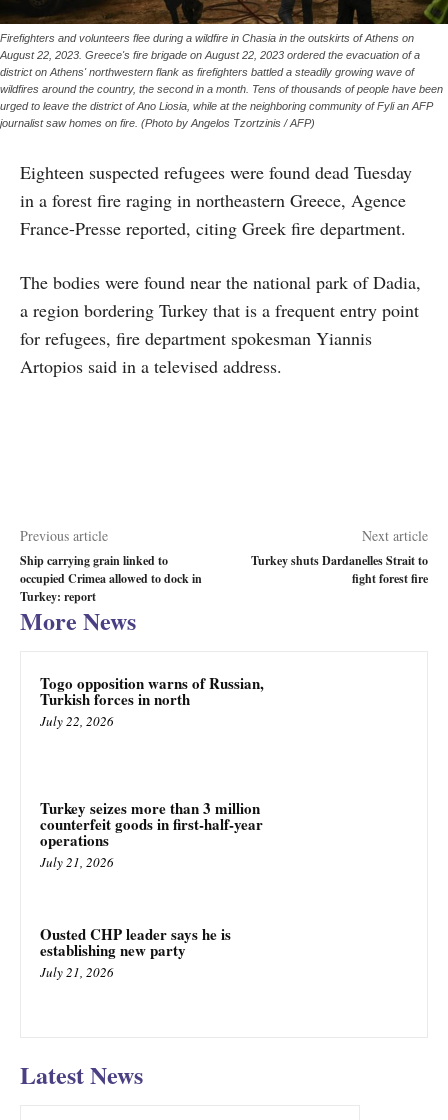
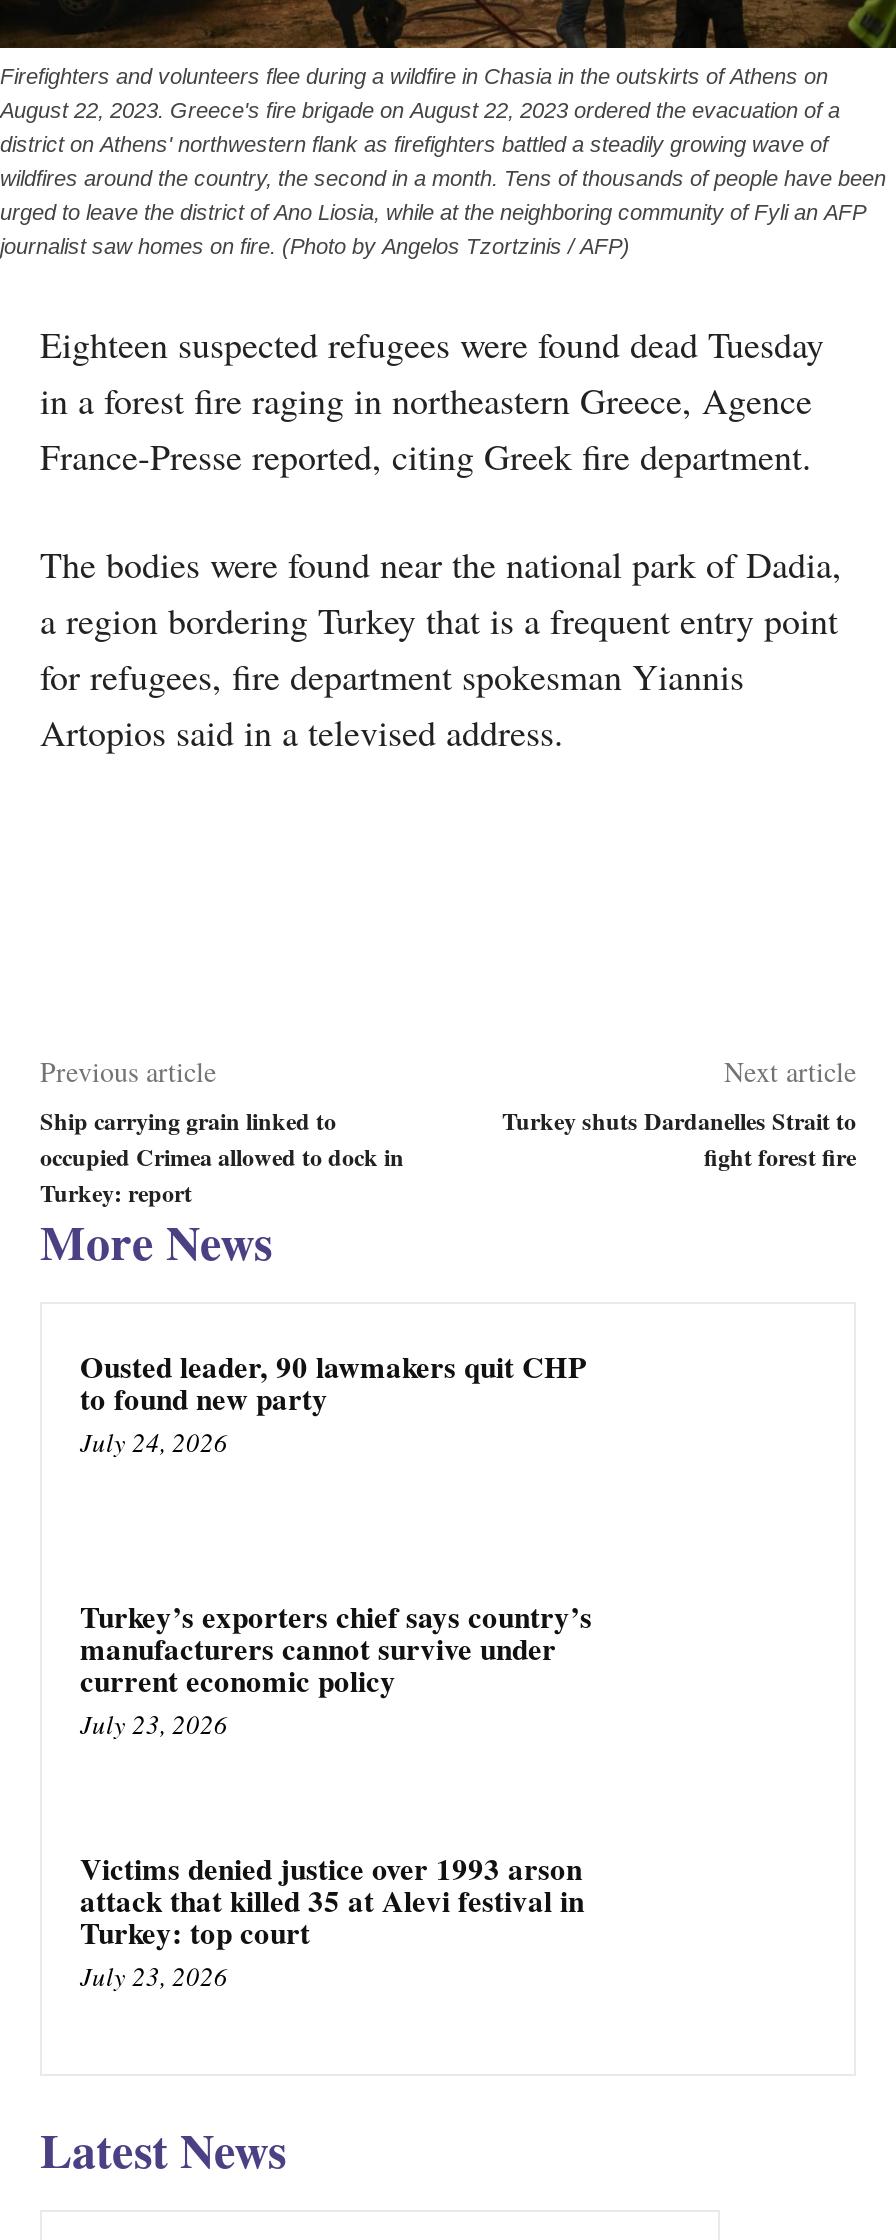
[40,672,264,730] Togo opposition warns of Russian, | Turkish forces in north | July 22, 2026 -> [80,1343,586,1459] Ousted leader, 90 lawmakers quit CHP | to found new party | July 24, 2026
[40,797,263,871] Turkey seizes more than 3 million | counterfeit goods in first-half-year | operations | July 21, 2026 -> [80,1595,592,1743] Turkey’s exporters chief says country’s | manufacturers cannot survive under | current economic policy | July 23, 2026
[40,923,231,981] Ousted CHP leader says he is | establishing new party | July 21, 2026 -> [80,1846,584,1994] Victims denied justice over 1993 arson | attack that killed 35 at Alevi festival in | Turkey: top court | July 23, 2026

